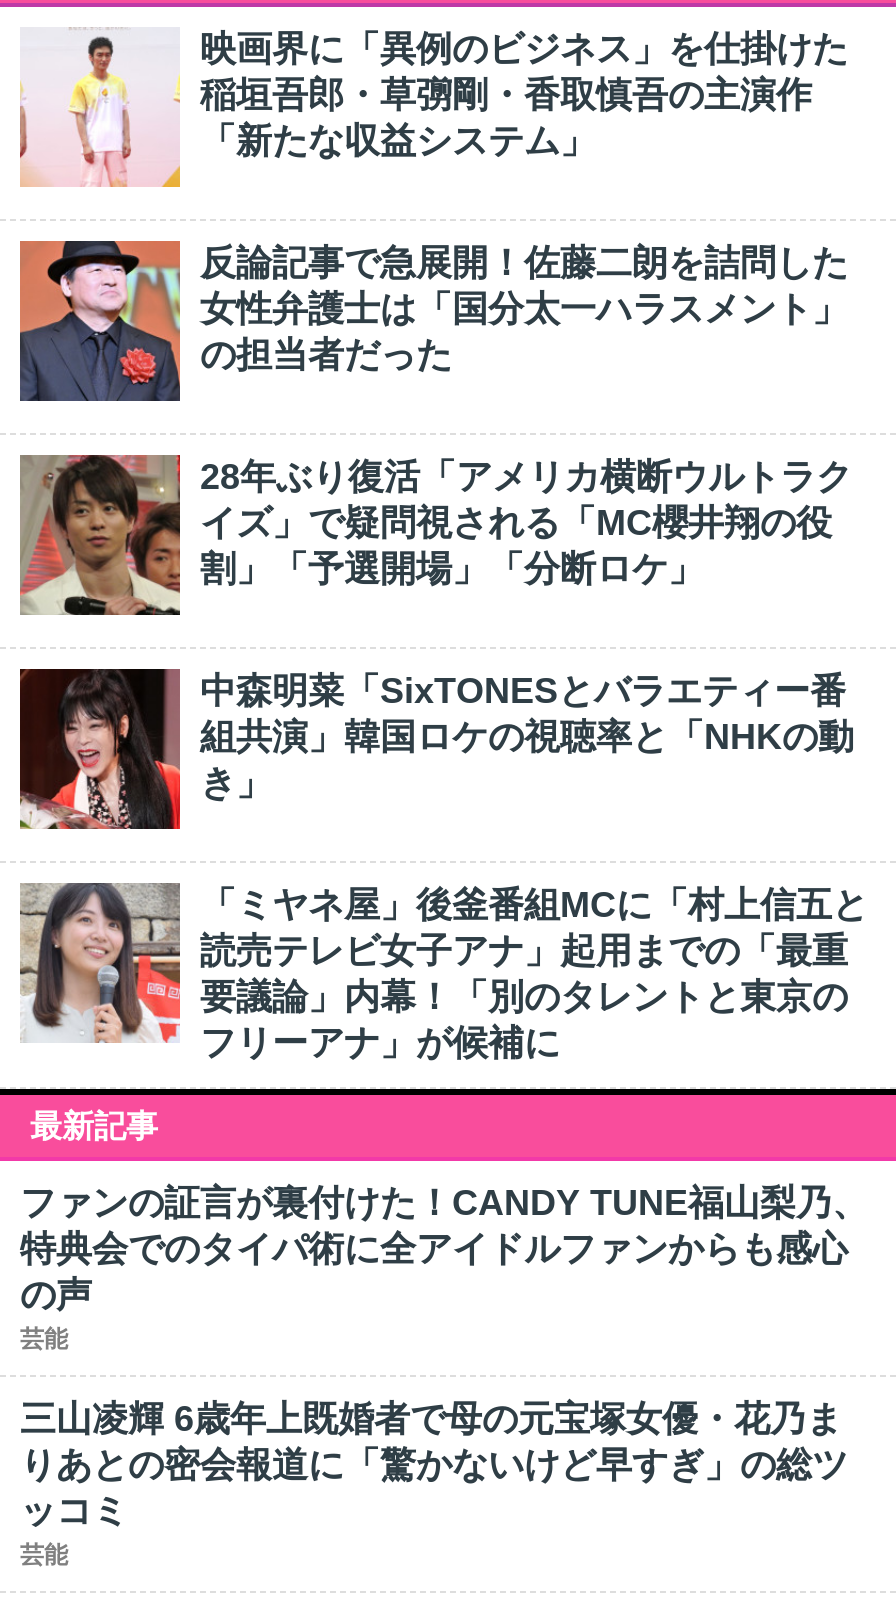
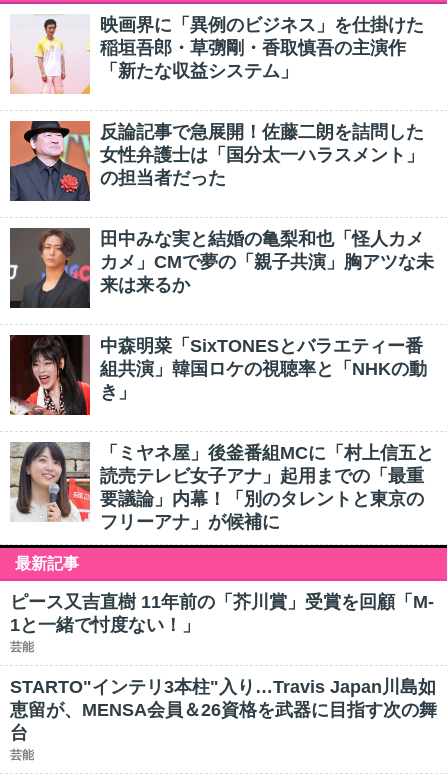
[18,455,852,617] [image] | 28年ぶり復活「アメリカ横断ウルトラク | イズ」で疑問視される「MC櫻井翔の役 | 割」「予選開場」「分断ロケ」 -> [9,228,434,309] [image] | 田中みな実と結婚の亀梨和也「怪人カメ | カメ」CMで夢の「親子共演」胸アツな未 | 来は来るか
[20,1183,868,1315] ファンの証言が裏付けた！CANDY TUNE福山梨乃、 | 特典会でのタイパ術に全アイドルファンからも感心 | の声 -> [10,592,434,635] ピース又吉直樹 11年前の「芥川賞」受賞を回顧「M- | 1と一緒で忖度ない！」
[20,1399,848,1531] 三山凌輝 6歳年上既婚者で母の元宝塚女優・花乃ま | りあとの密会報道に「驚かないけど早すぎ」の総ツ | ッコミ -> [10,677,437,743] STARTO"インテリ3本柱"入り…Travis Japan川島如 | 恵留が、MENSA会員＆26資格を武器に目指す次の舞 | 台

